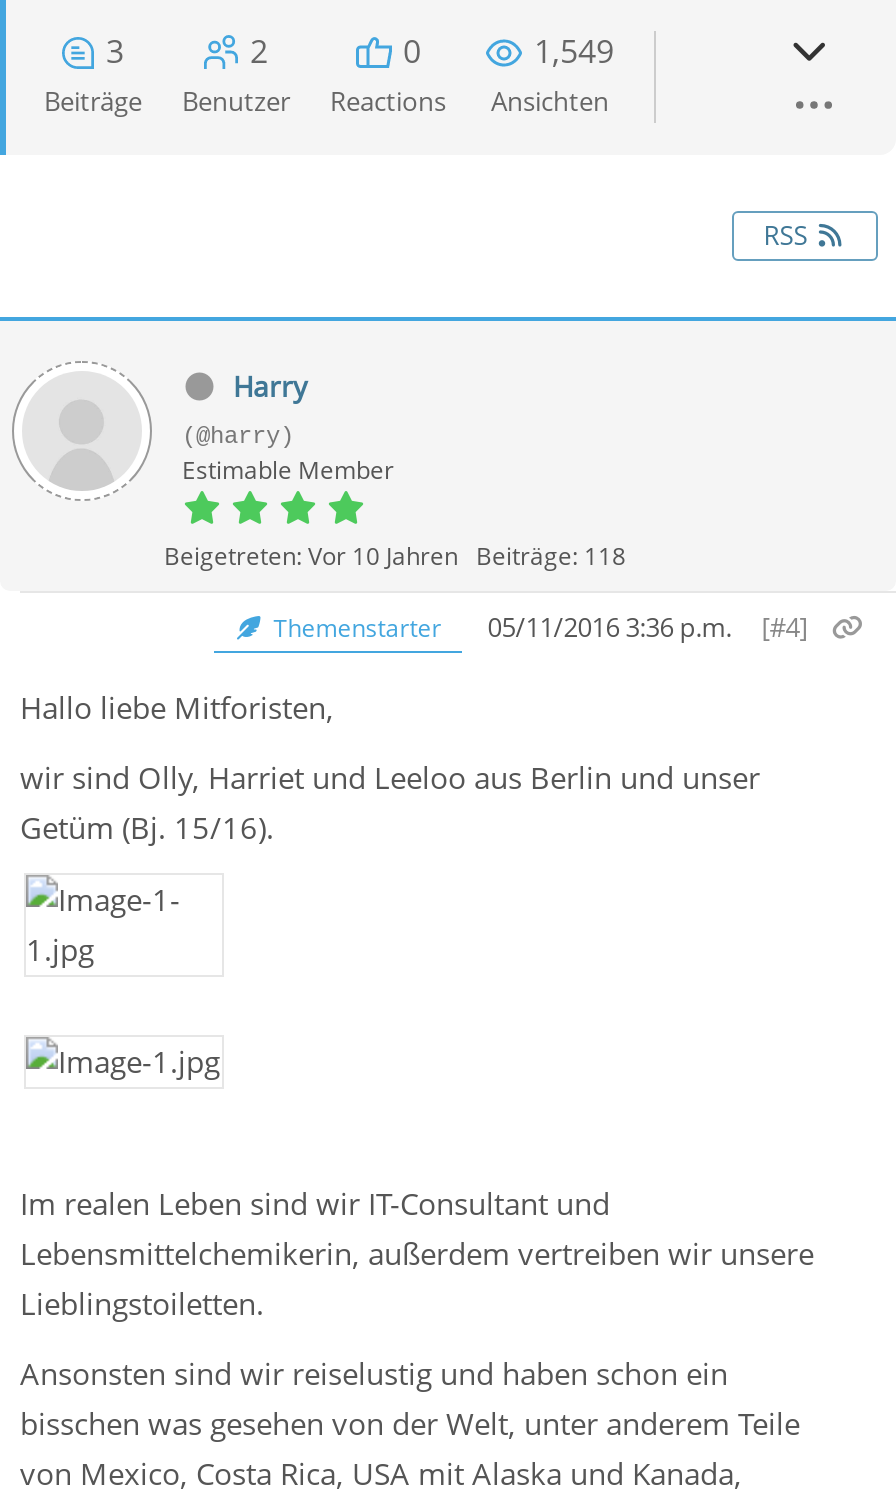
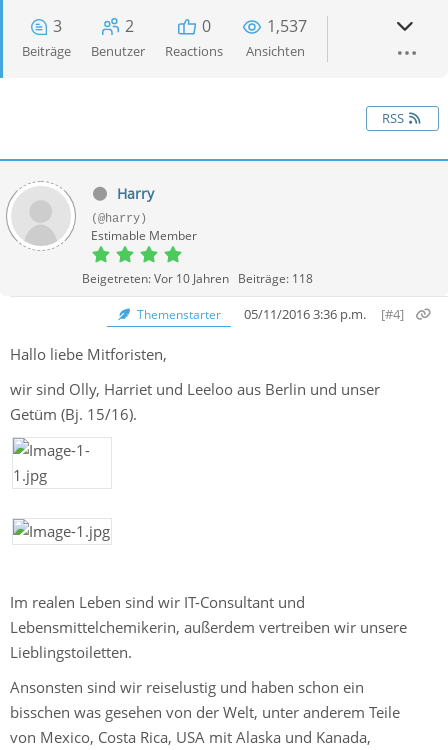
[534,29,614,73] 1,549 -> [267,15,307,37] 1,537

